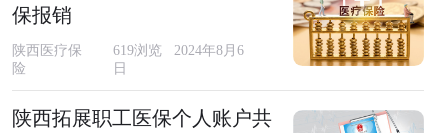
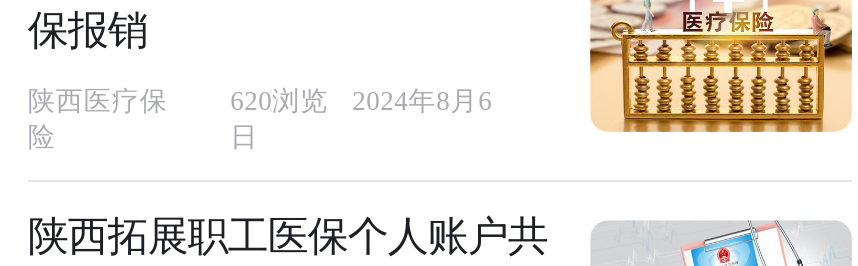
[113,43,244,58] 619浏览 2024年8月6 -> [230,86,492,116] 620浏览 2024年8月6

